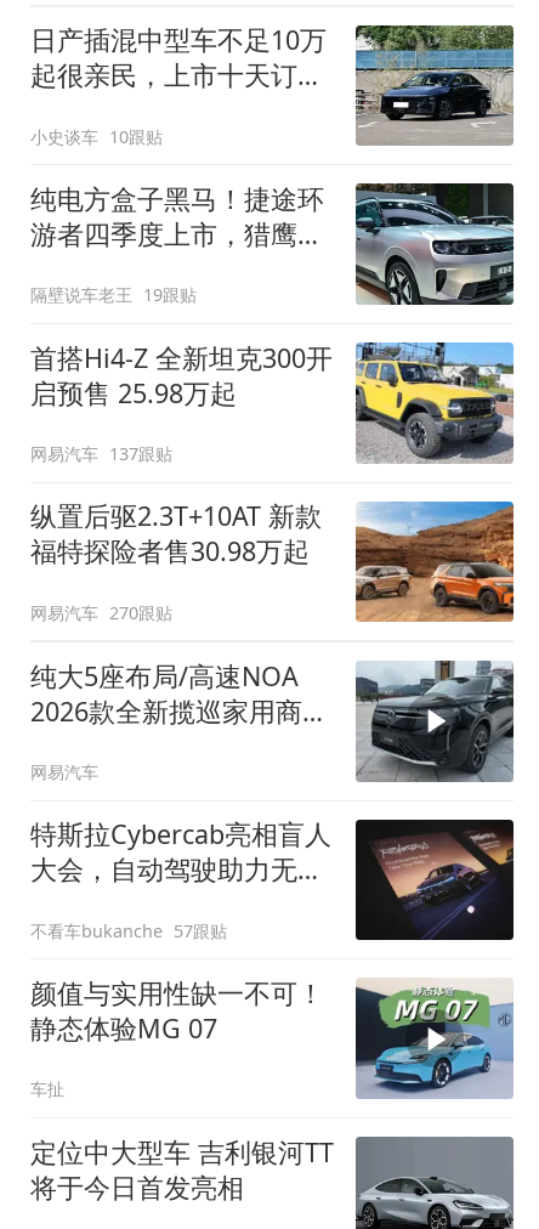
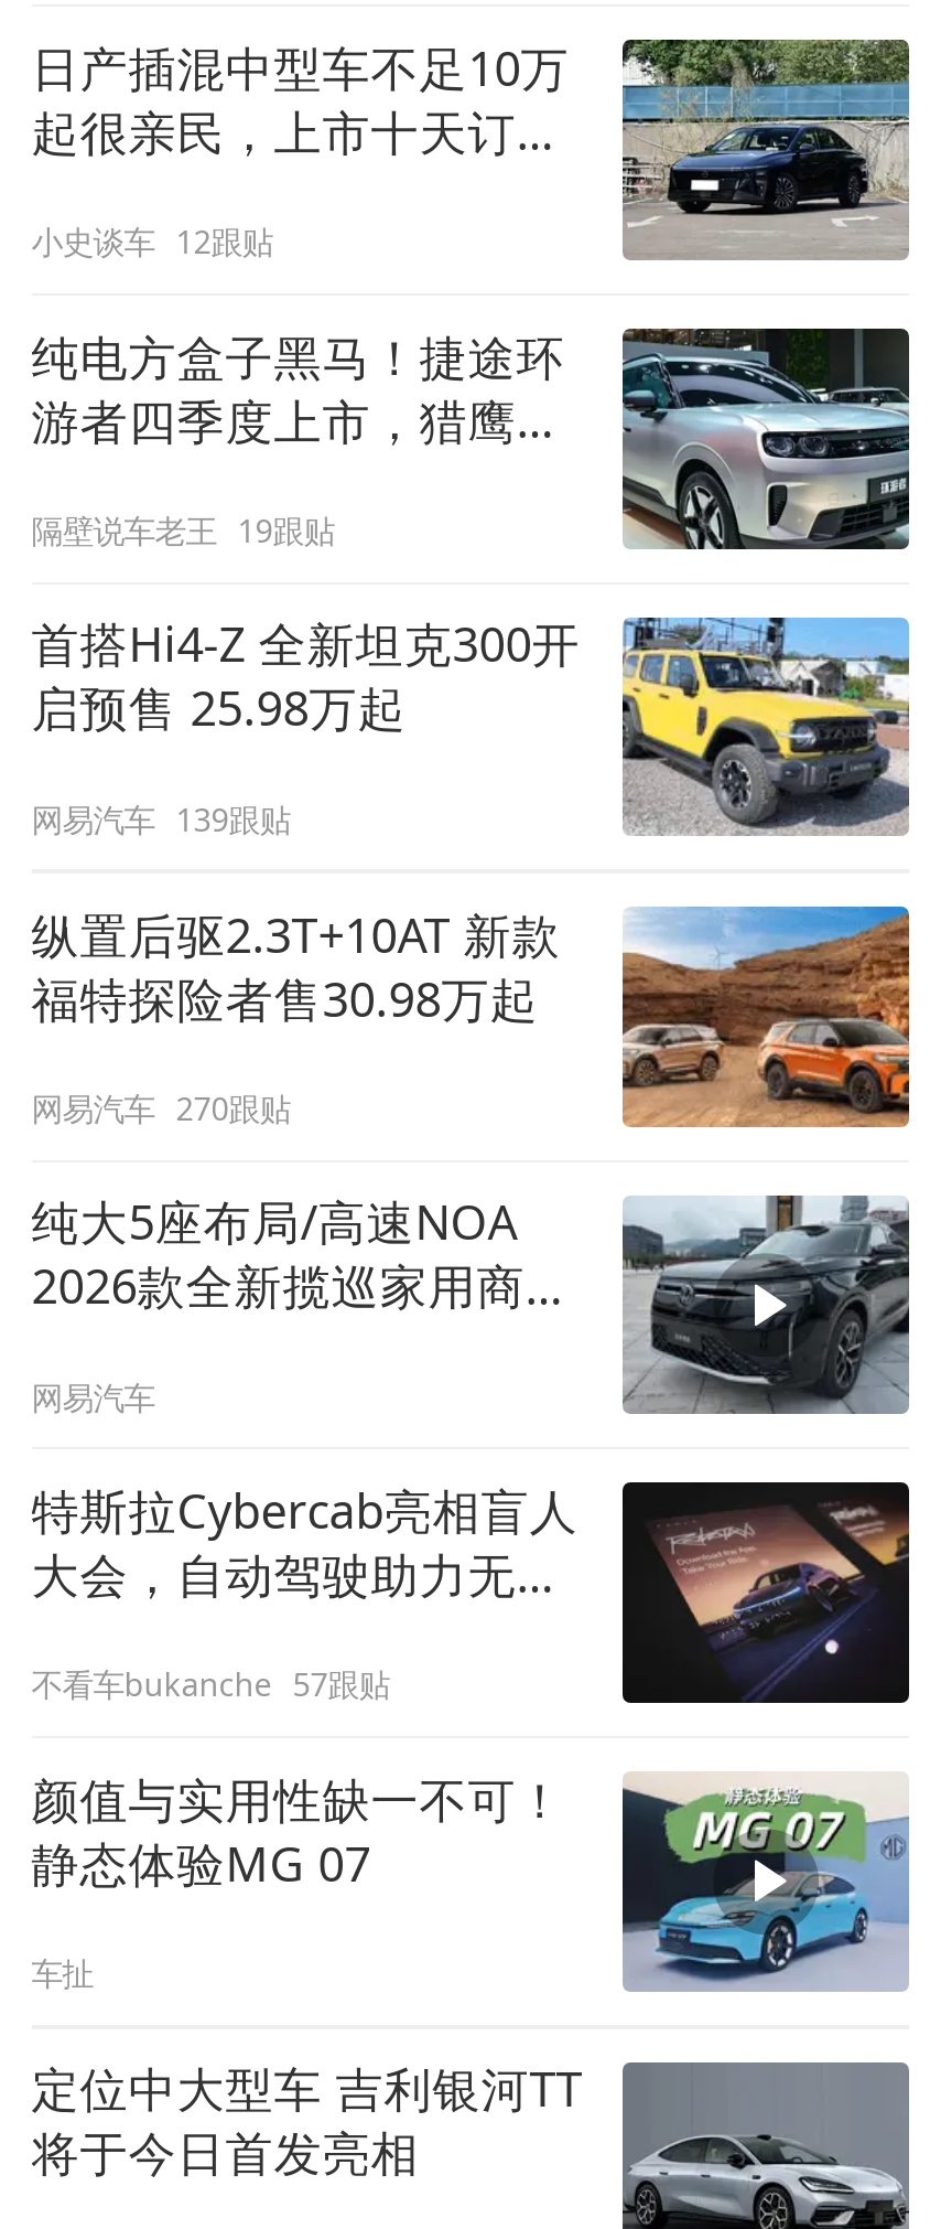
[30,125,163,148] 小史谈车 10跟贴 -> [31,221,273,263] 小史谈车 12跟贴
[30,442,173,465] 网易汽车 137跟贴 -> [31,797,290,839] 网易汽车 139跟贴

